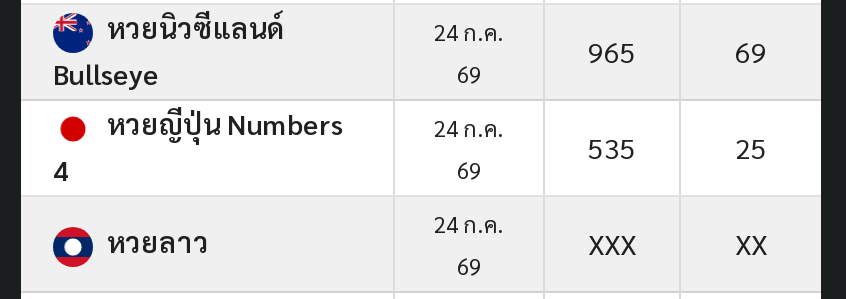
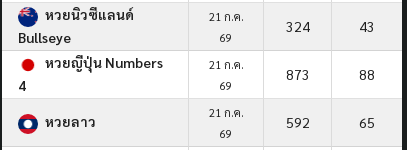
[434,17,504,47] 24 ก.ค. -> [208,9,243,24] 21 ก.ค.
[588,33,636,69] 965 -> [285,17,309,35] 324
[735,33,767,69] 69 -> [359,17,375,35] 43
[434,113,504,143] 24 ก.ค. -> [208,57,243,72] 21 ก.ค.
[588,129,636,165] 535 -> [285,65,309,83] 873
[735,129,767,165] 25 -> [359,65,375,83] 88
[434,209,504,239] 24 ก.ค. -> [208,105,243,120] 21 ก.ค.
[588,225,767,261] XXX | XX -> [285,113,375,131] 592 | 65

